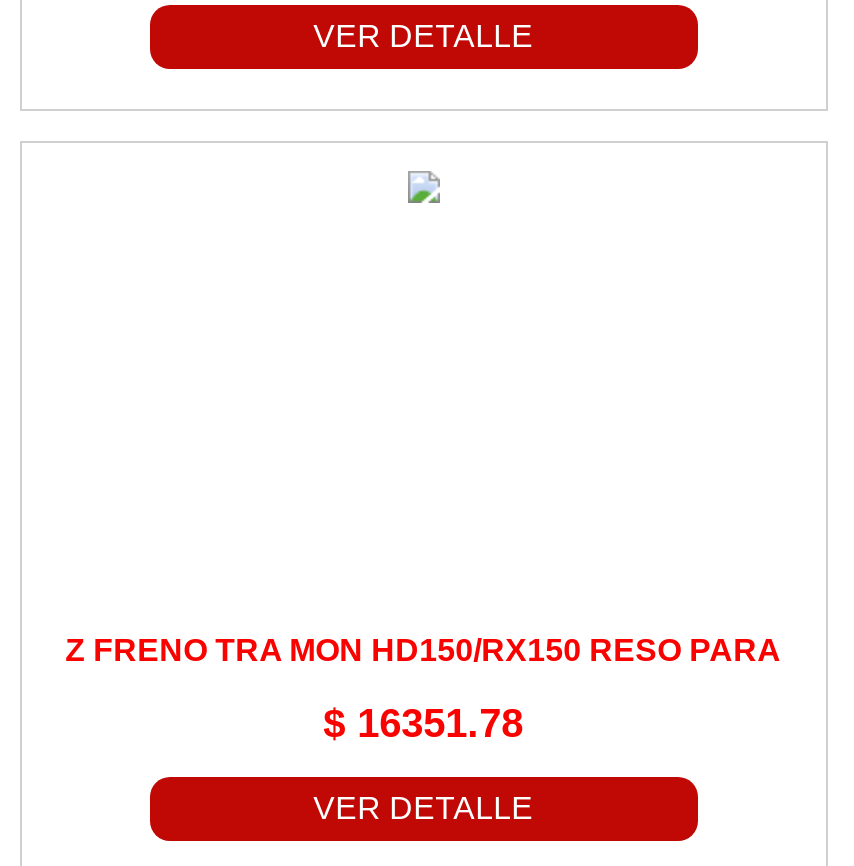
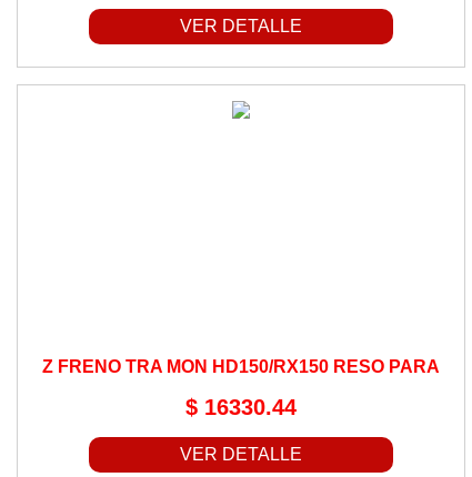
[323,700,523,744] $ 16351.78 -> [185,394,296,419] $ 16330.44

